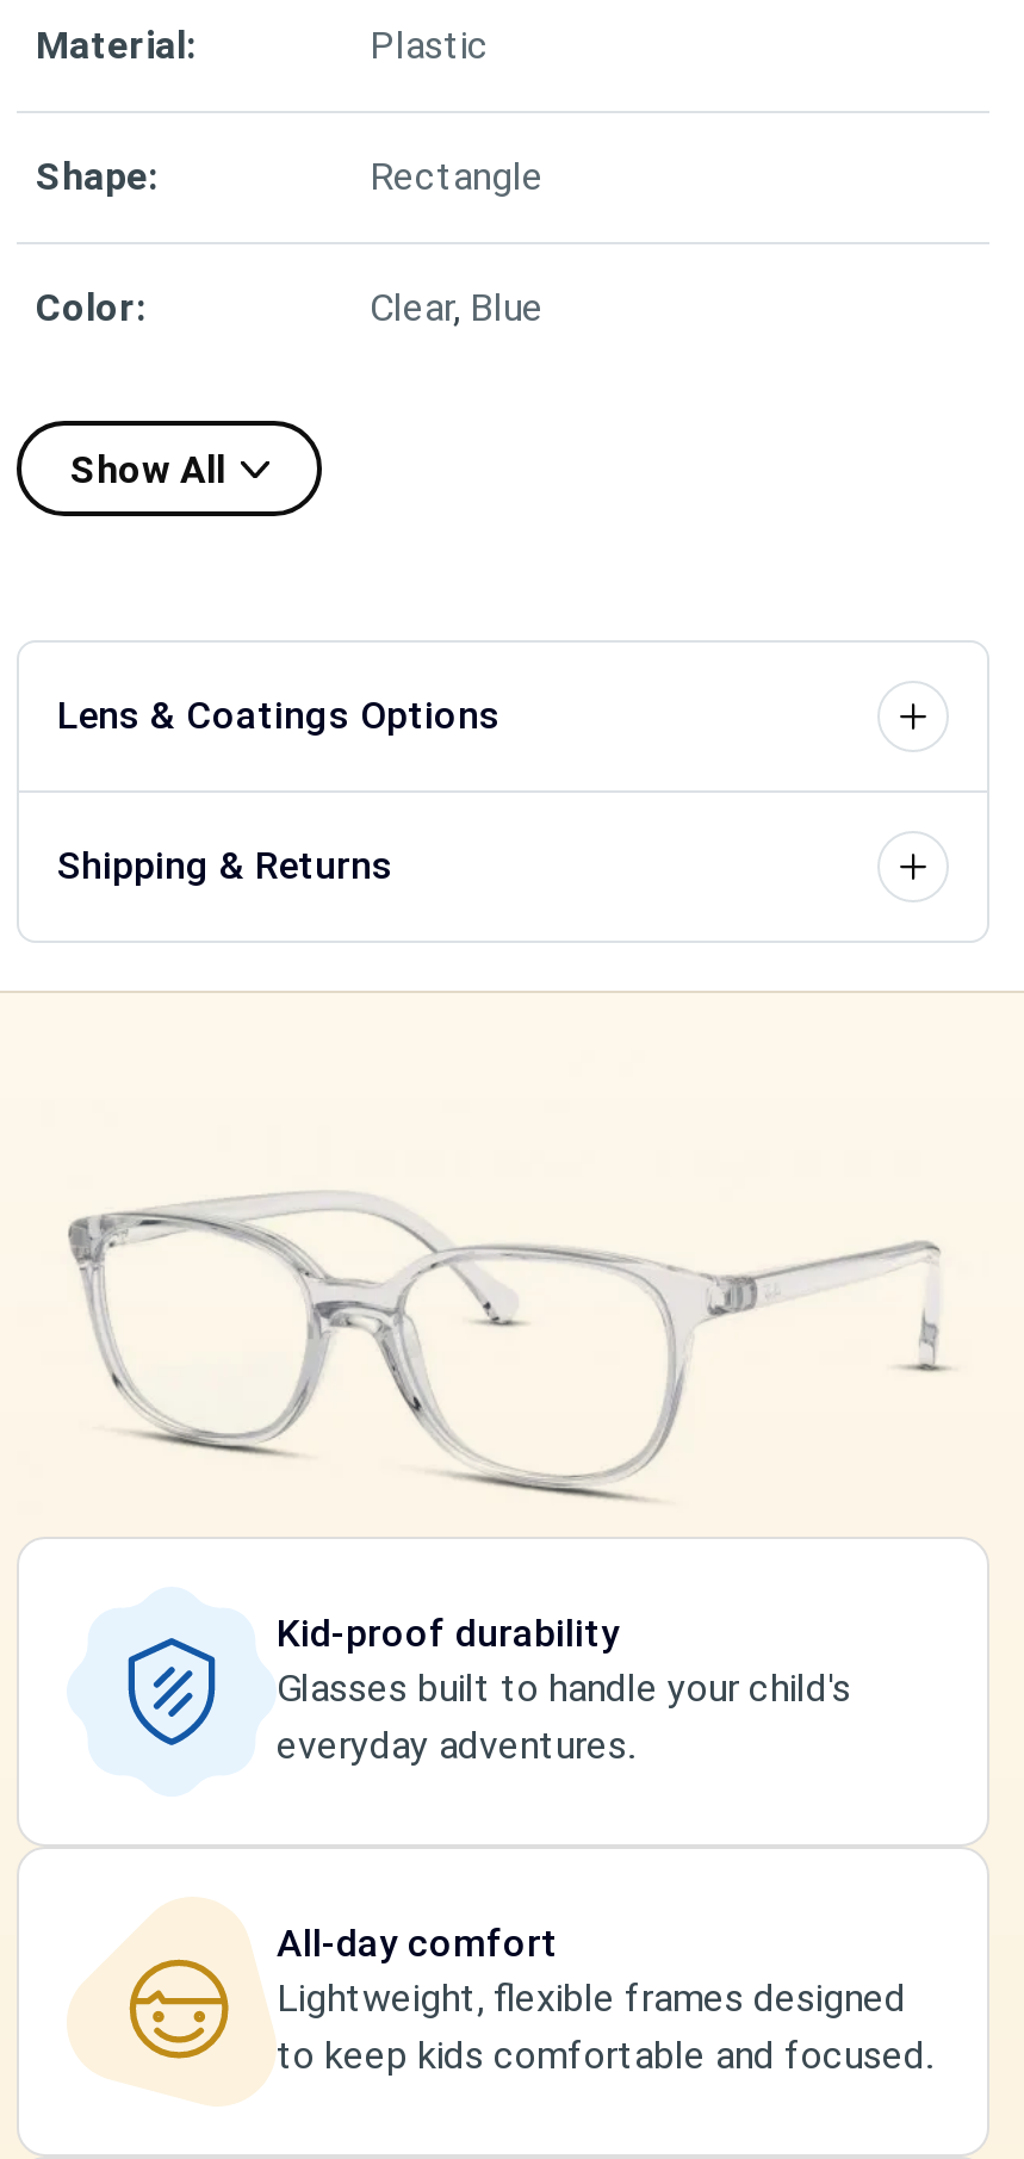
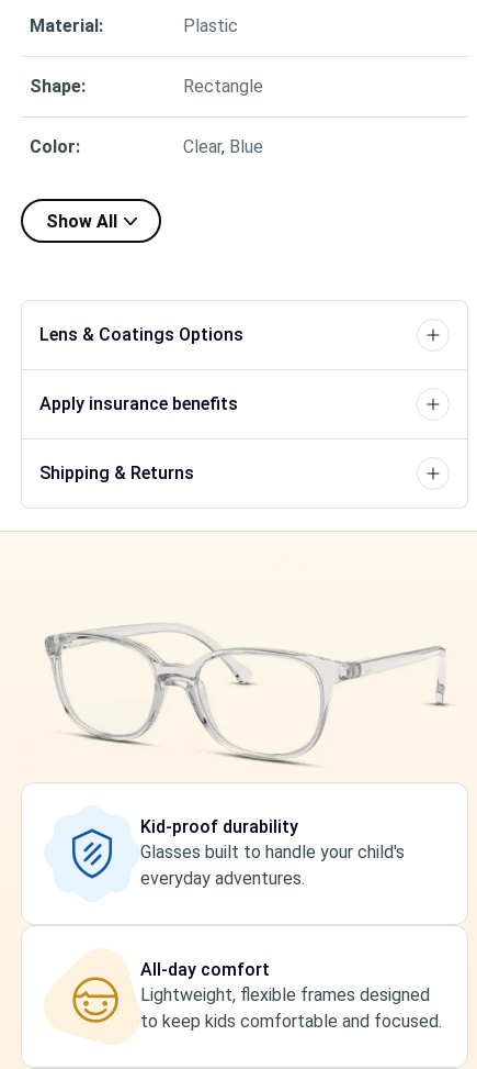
none -> [39,393,238,414] Apply insurance benefits

